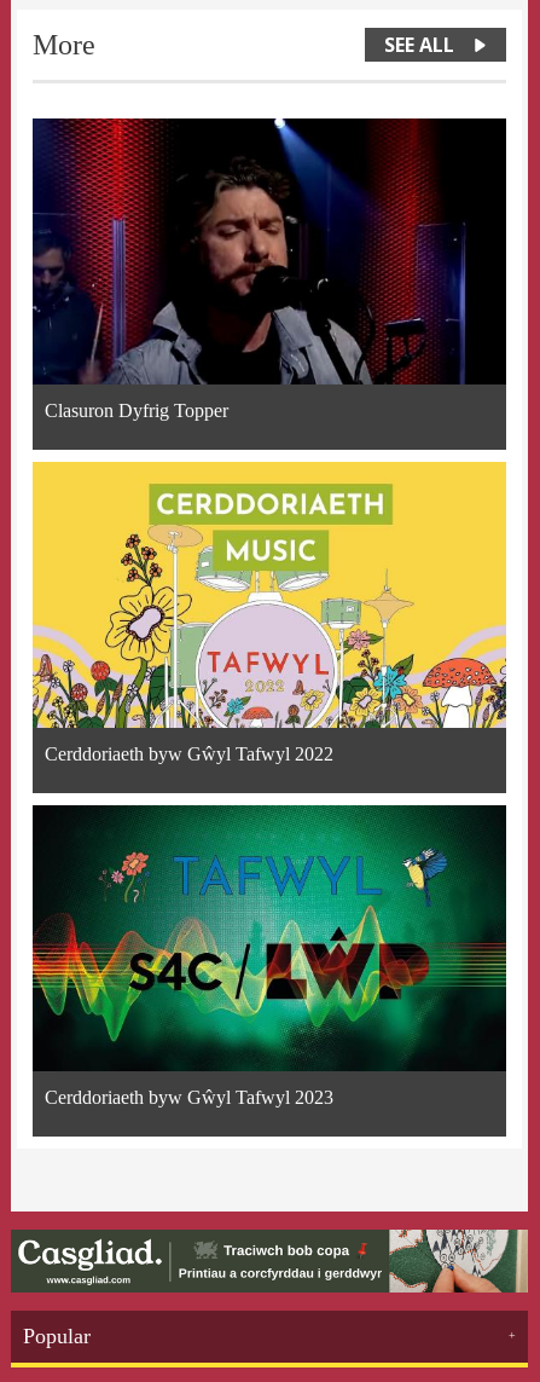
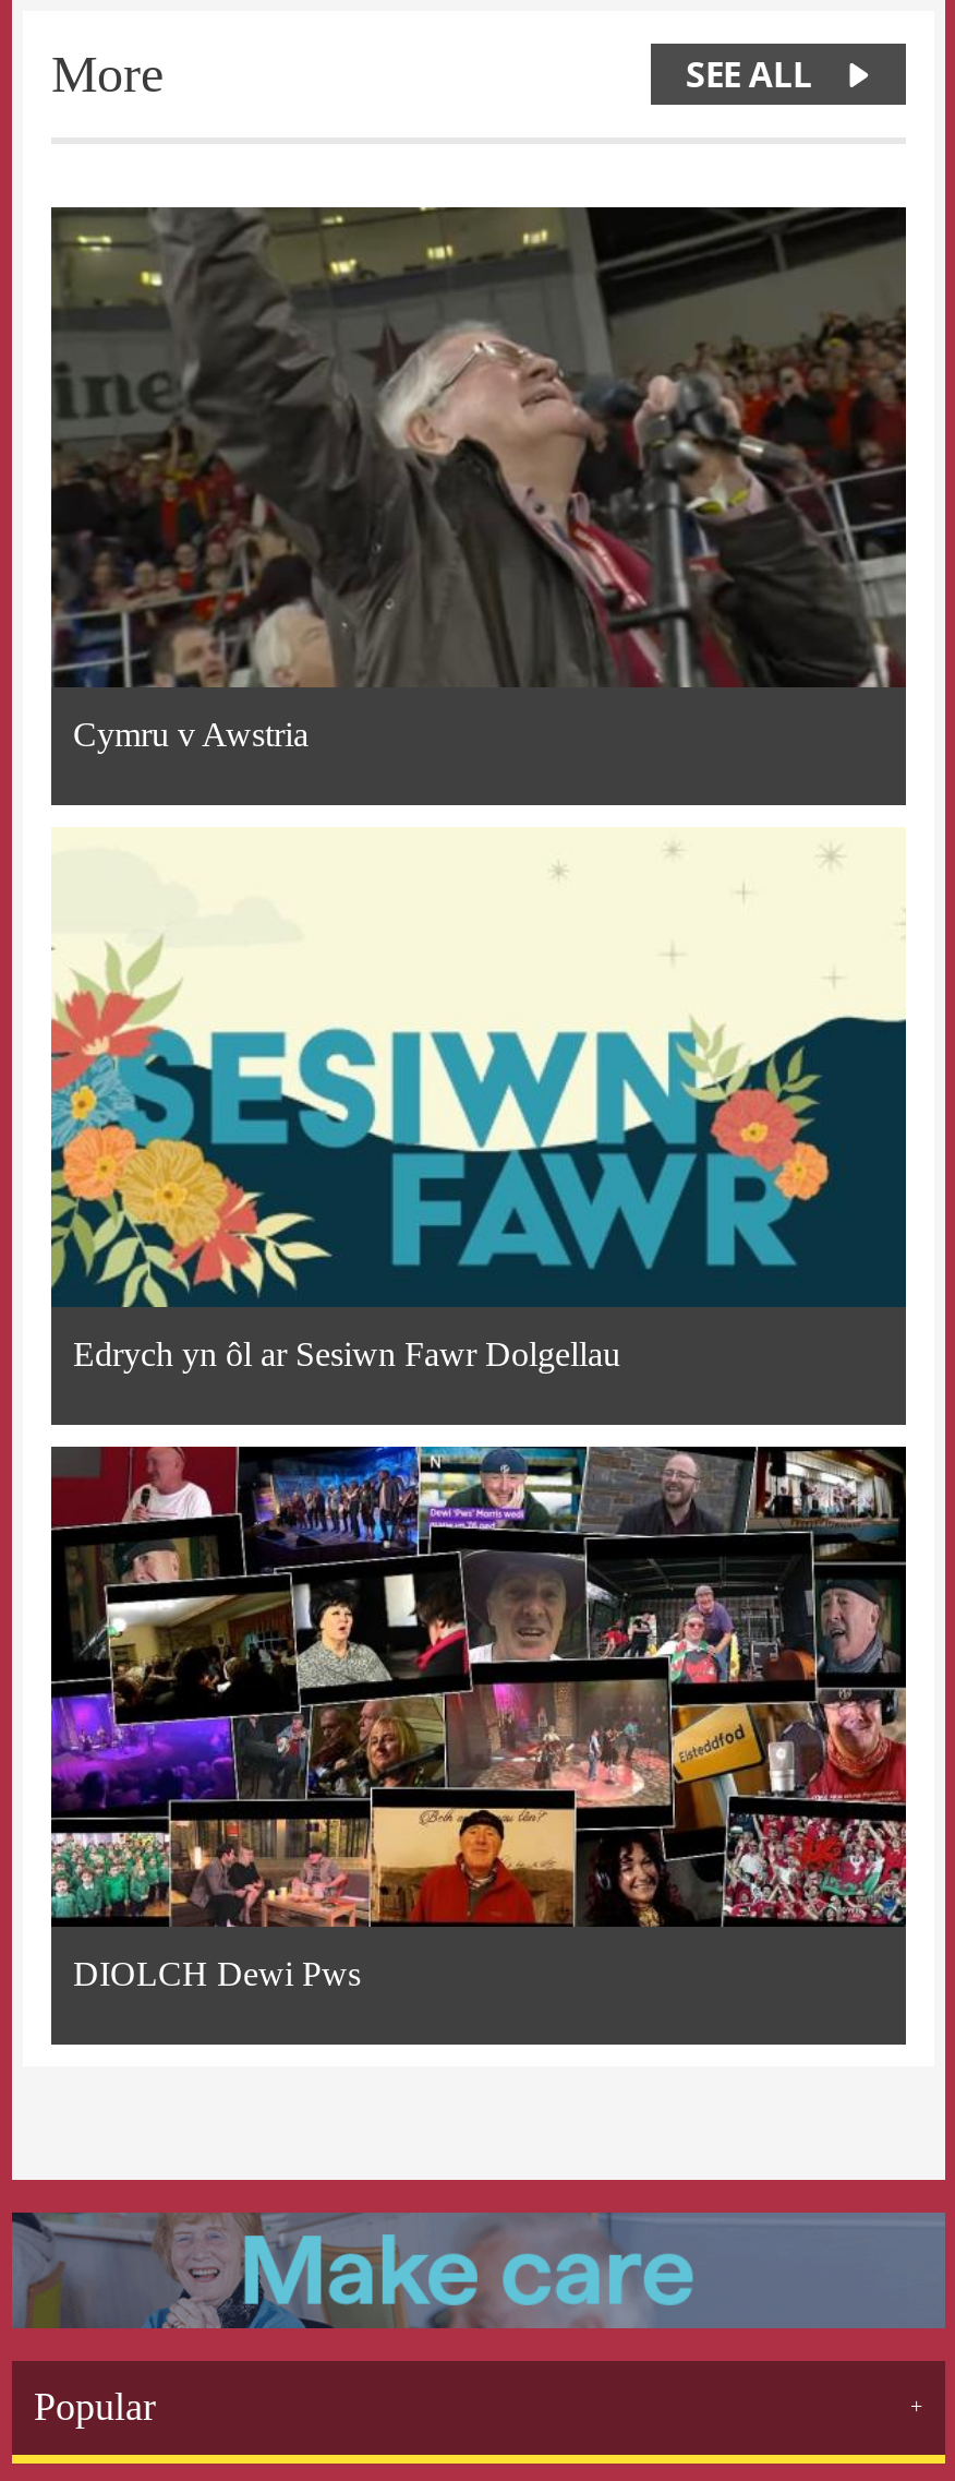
[31,117,506,421] [image] | Clasuron Dyfrig Topper -> [49,205,908,752] [image] | Cymru v Awstria
[31,462,507,764] [image] | Cerddoriaeth byw Gŵyl Tafwyl 2022 -> [49,829,908,1372] [image] | Edrych yn ôl ar Sesiwn Fawr Dolgellau
[31,804,507,1107] [image] | Cerddoriaeth byw Gŵyl Tafwyl 2023 -> [49,1445,908,1991] [image] | DIOLCH Dewi Pws
[11,1228,528,1294] [image] -> [12,2213,945,2328] [image]

